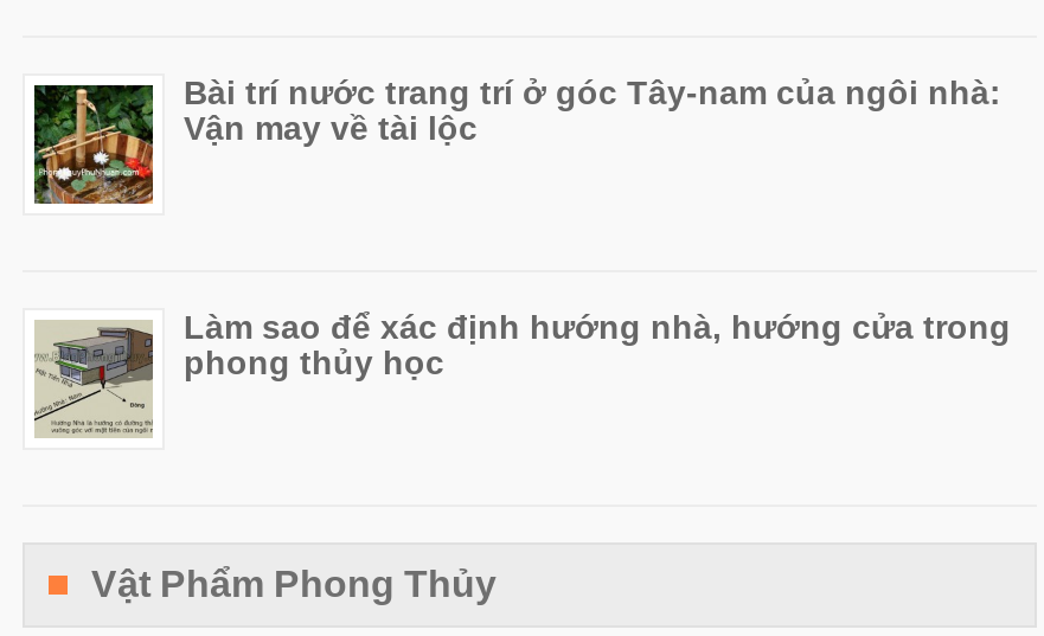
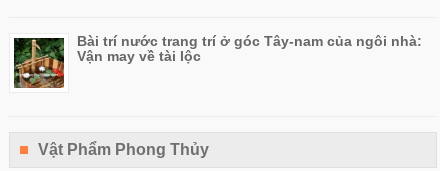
[34,307,1011,436] [image] | Làm sao để xác định hướng nhà, hướng cửa trong | phong thủy học -> none

